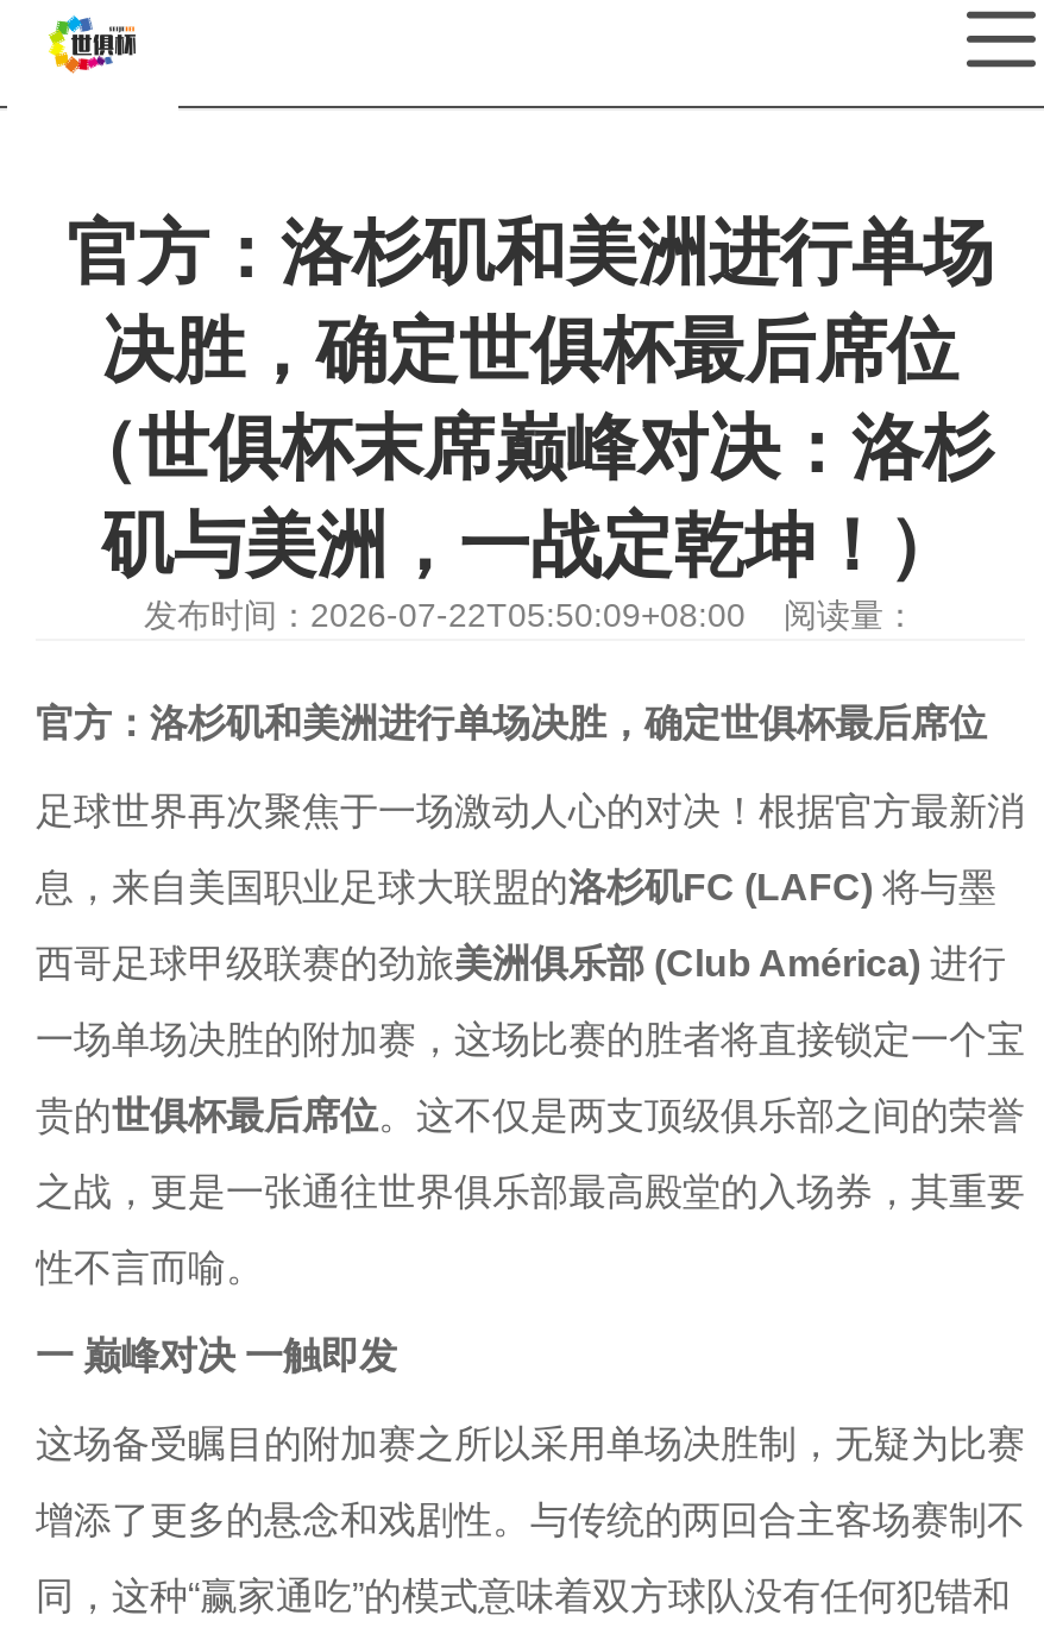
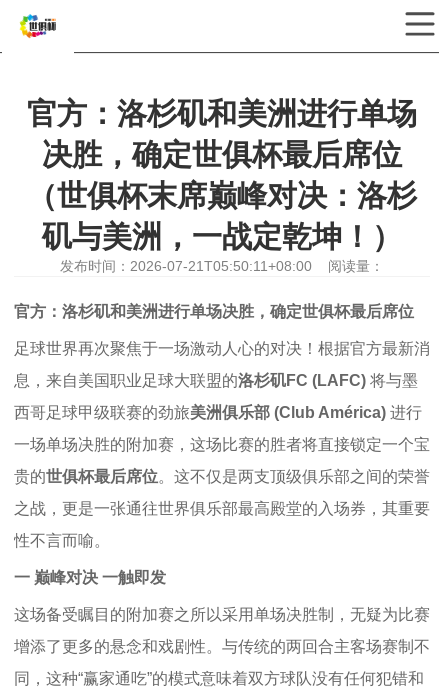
[144,596,917,634] 发布时间：2026-07-22T05:50:09+08:00 阅读量： -> [60,258,384,274] 发布时间：2026-07-21T05:50:11+08:00 阅读量：

